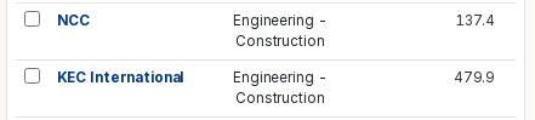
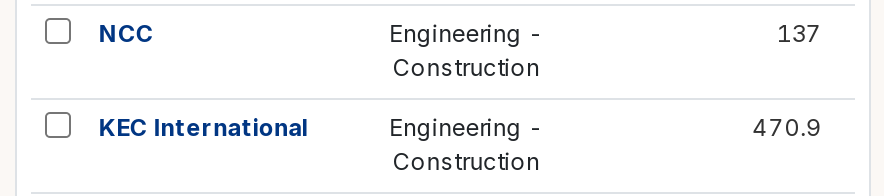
[455,12,495,29] 137.4 -> [776,21,821,49] 137
[453,69,495,86] 479.9 -> [753,115,821,143] 470.9

